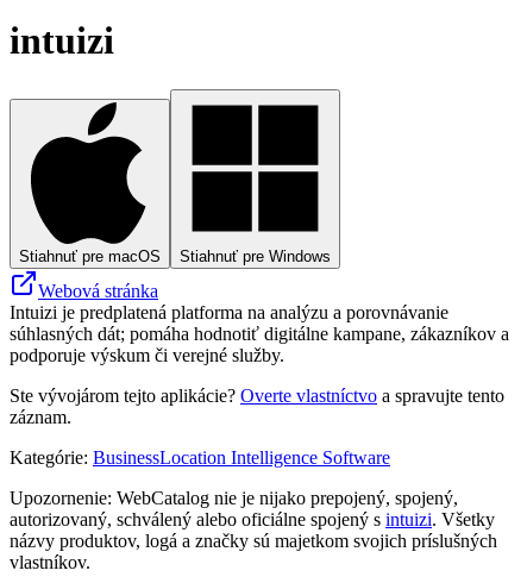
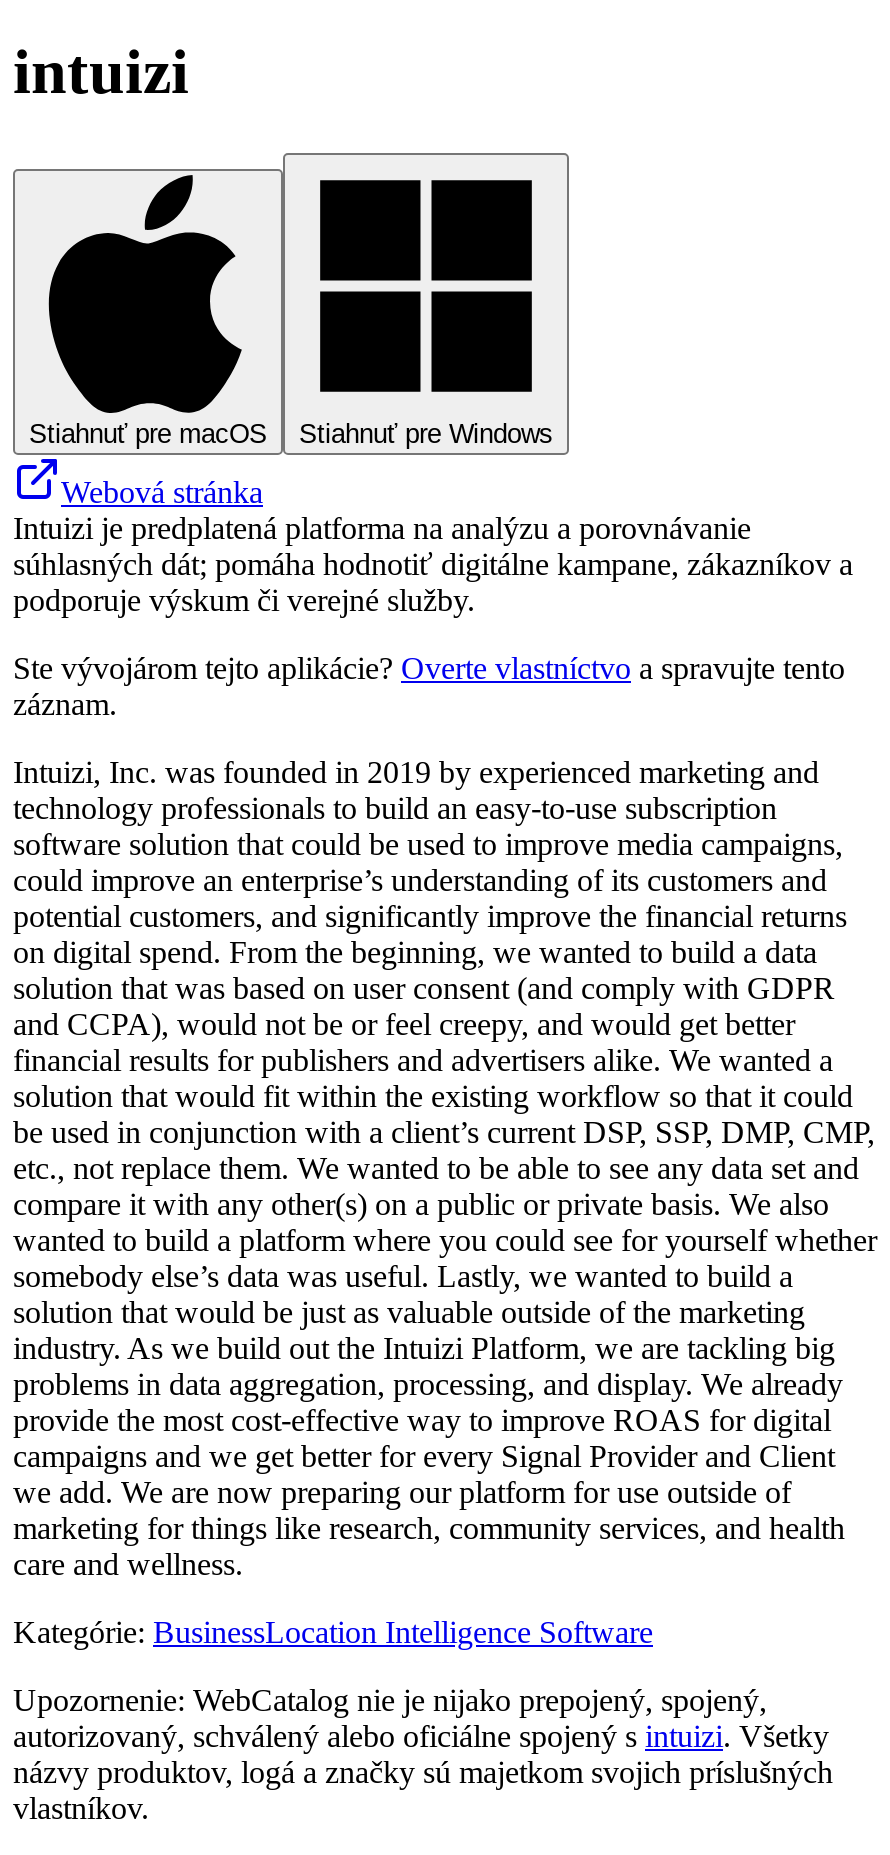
none -> [13,755,877,1581] Intuizi, Inc. was founded in 2019 by experienced marketing and | technology professionals to build an easy-to-use subscription | software solution that could be used to improve media campaigns, | could improve an enterprise’s understanding of its customers and | potential customers, and significantly improve the financial returns | on digital spend. From the beginning, we wanted to build a data | solution that was based on user consent (and comply with GDPR | and CCPA), would not be or feel creepy, and would get better | financial results for publishers and advertisers alike. We wanted a | solution that would fit within the existing workflow so that it could | be used in conjunction with a client’s current DSP, SSP, DMP, CMP, | etc., not replace them. We wanted to be able to see any data set and | compare it with any other(s) on a public or private basis. We also | wanted to build a platform where you could see for yourself whether | somebody else’s data was useful. Lastly, we wanted to build a | solution that would be just as valuable outside of the marketing | industry. As we build out the Intuizi Platform, we are tackling big | problems in data aggregation, processing, and display. We already | provide the most cost-effective way to improve ROAS for digital | campaigns and we get better for every Signal Provider and Client | we add. We are now preparing our platform for use outside of | marketing for things like research, community services, and health | care and wellness.

